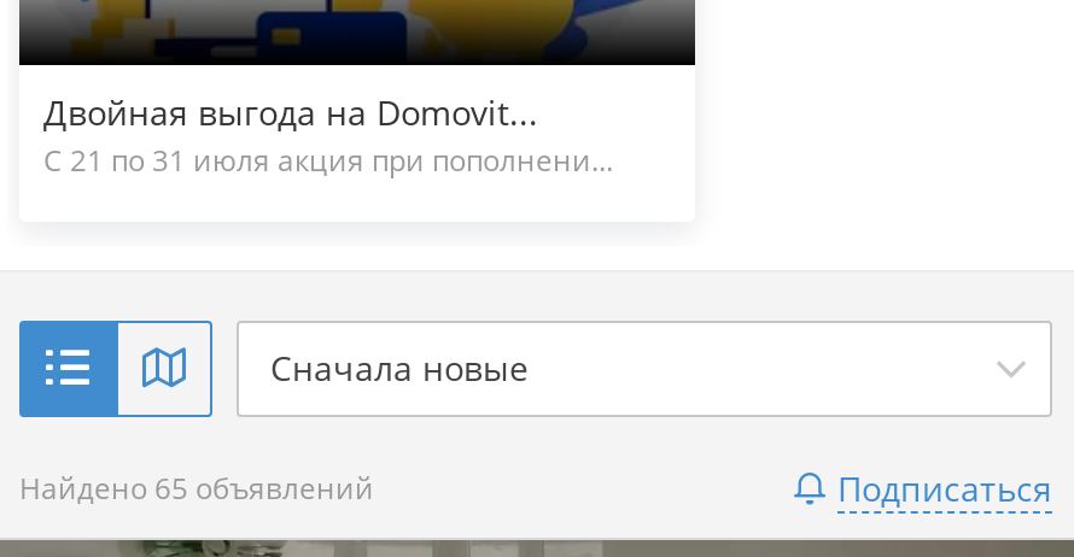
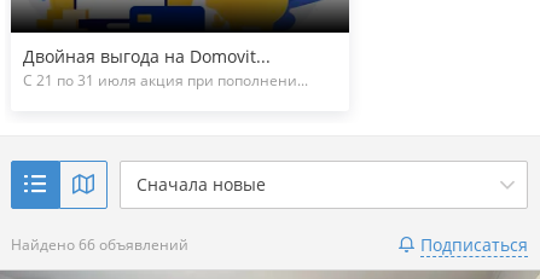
[19,468,374,509] Найдено 65 объявлений -> [11,234,188,255] Найдено 66 объявлений

